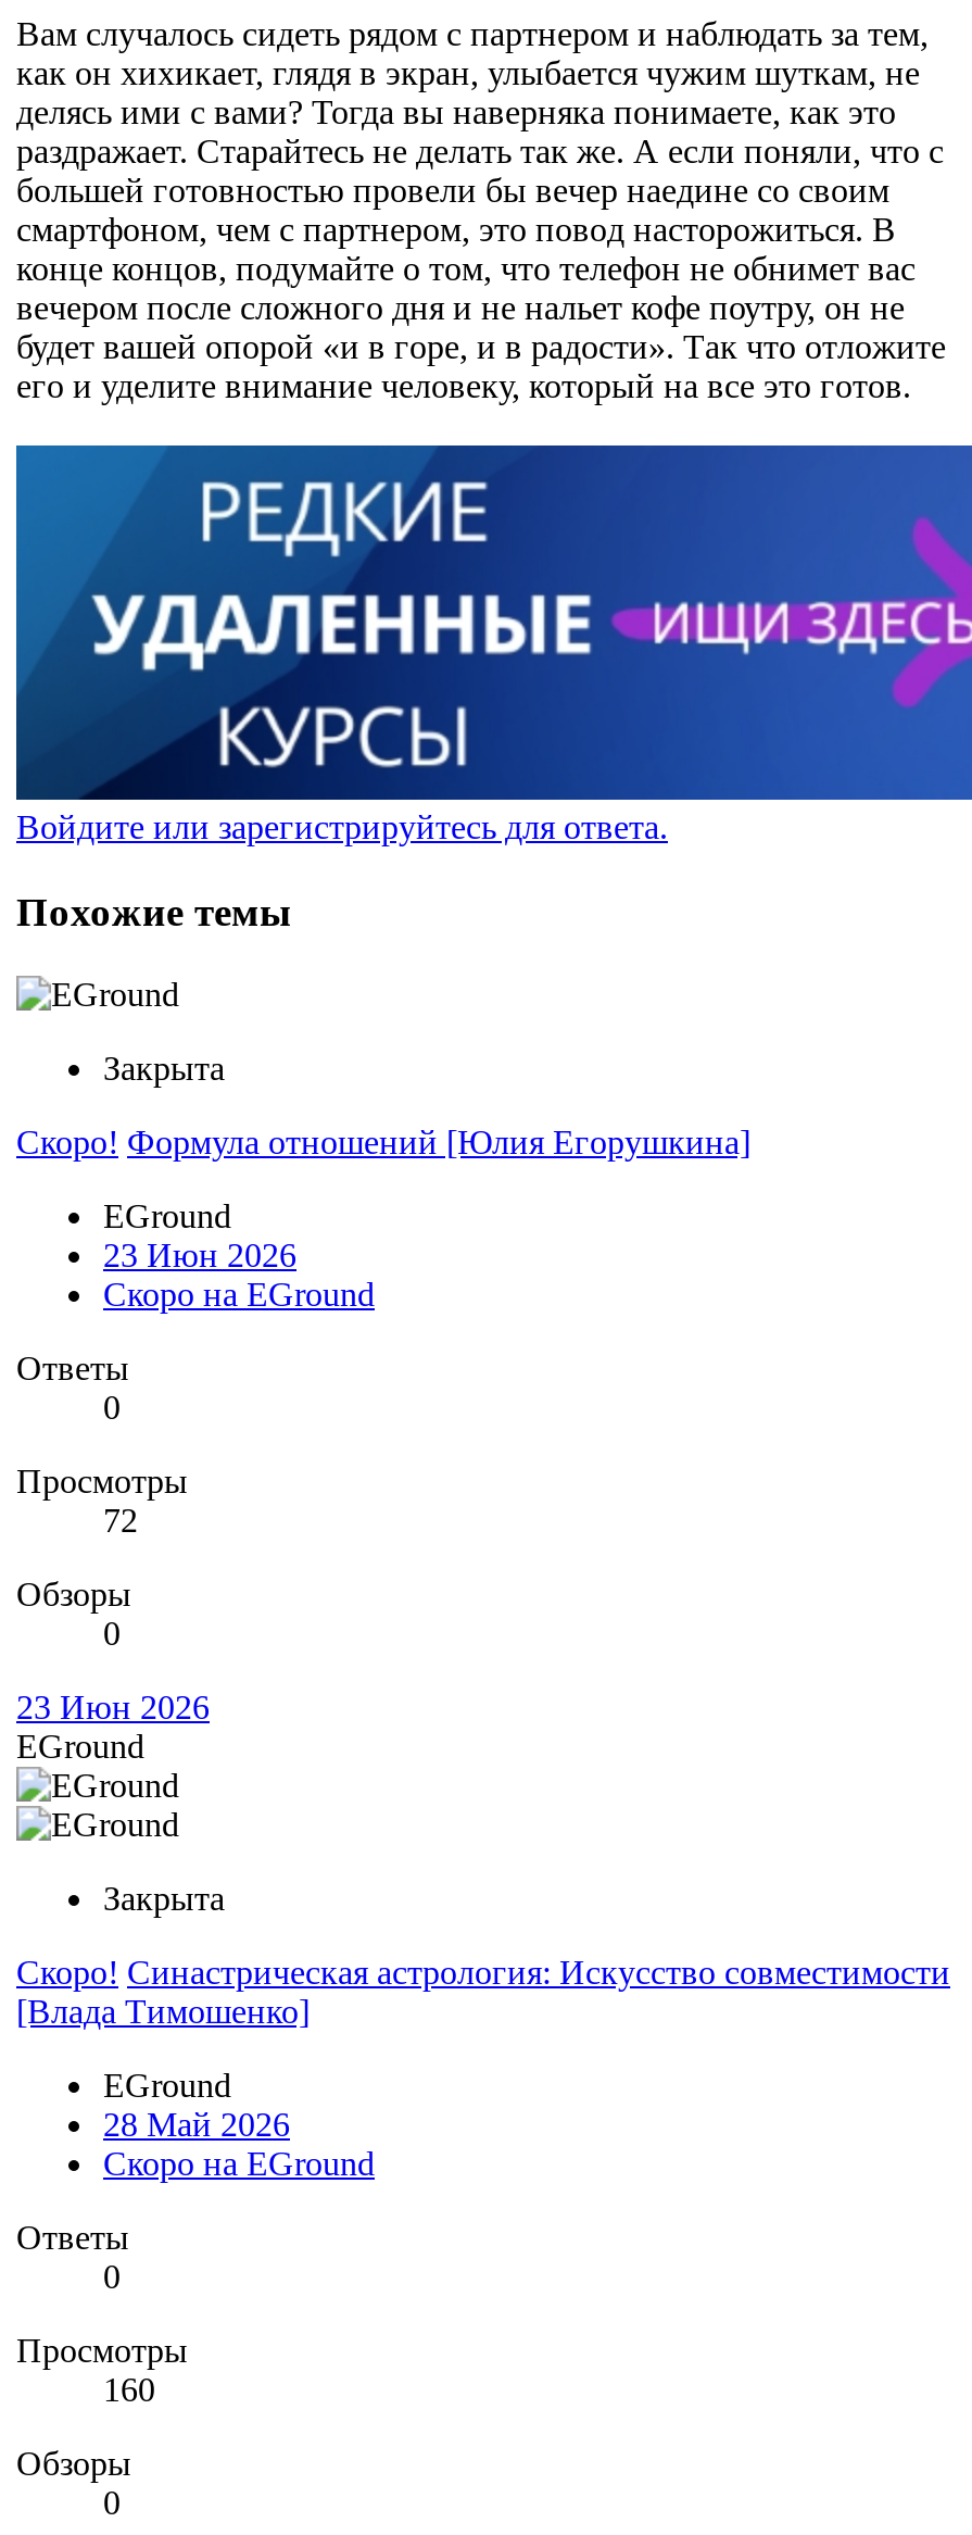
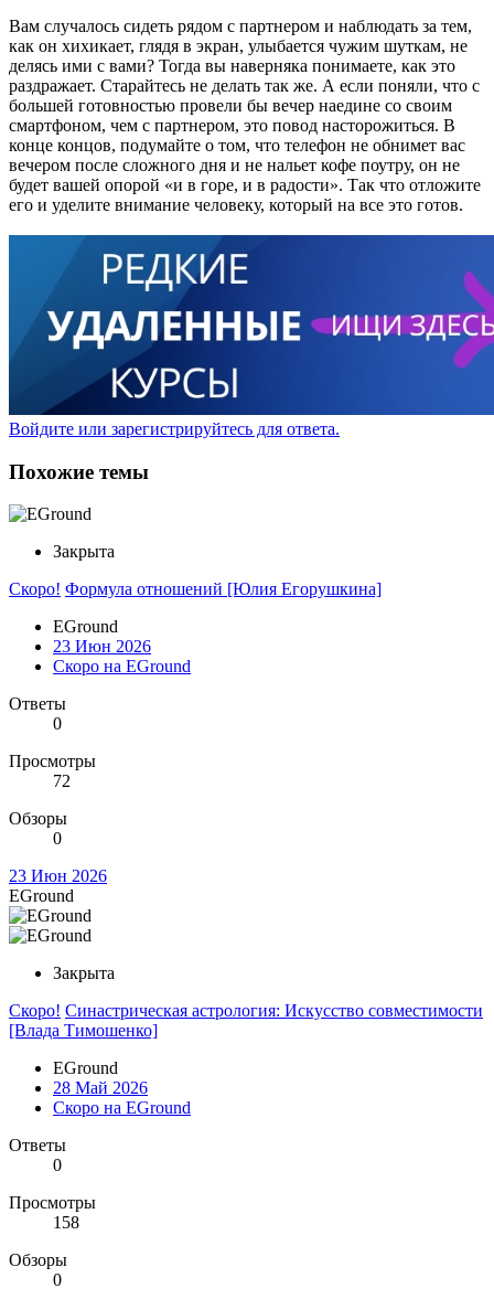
[103,2372,155,2409] 160 -> [53,1213,79,1232] 158

